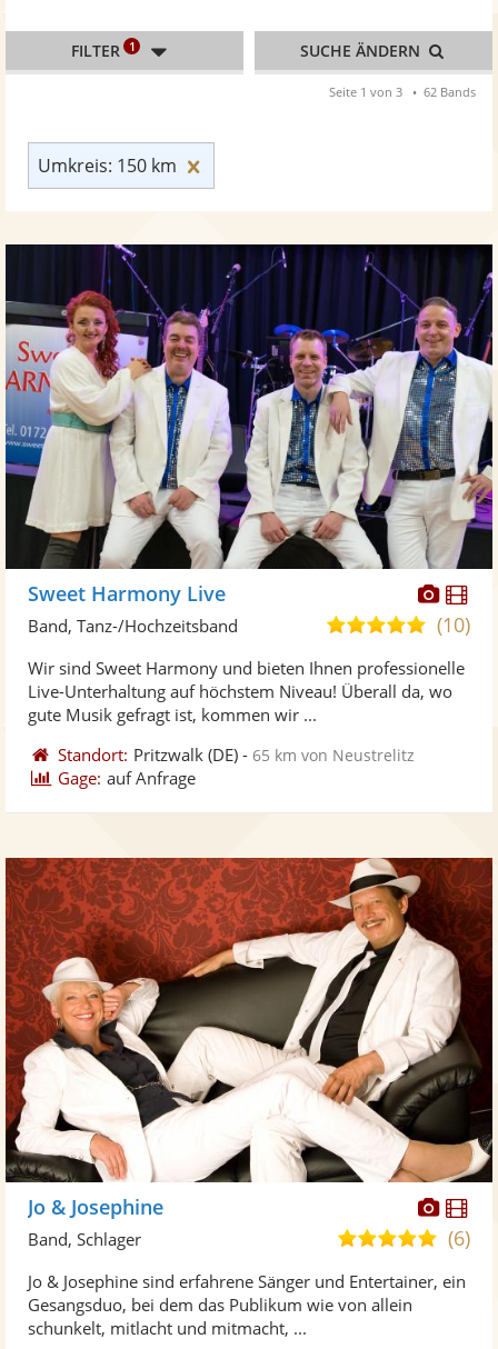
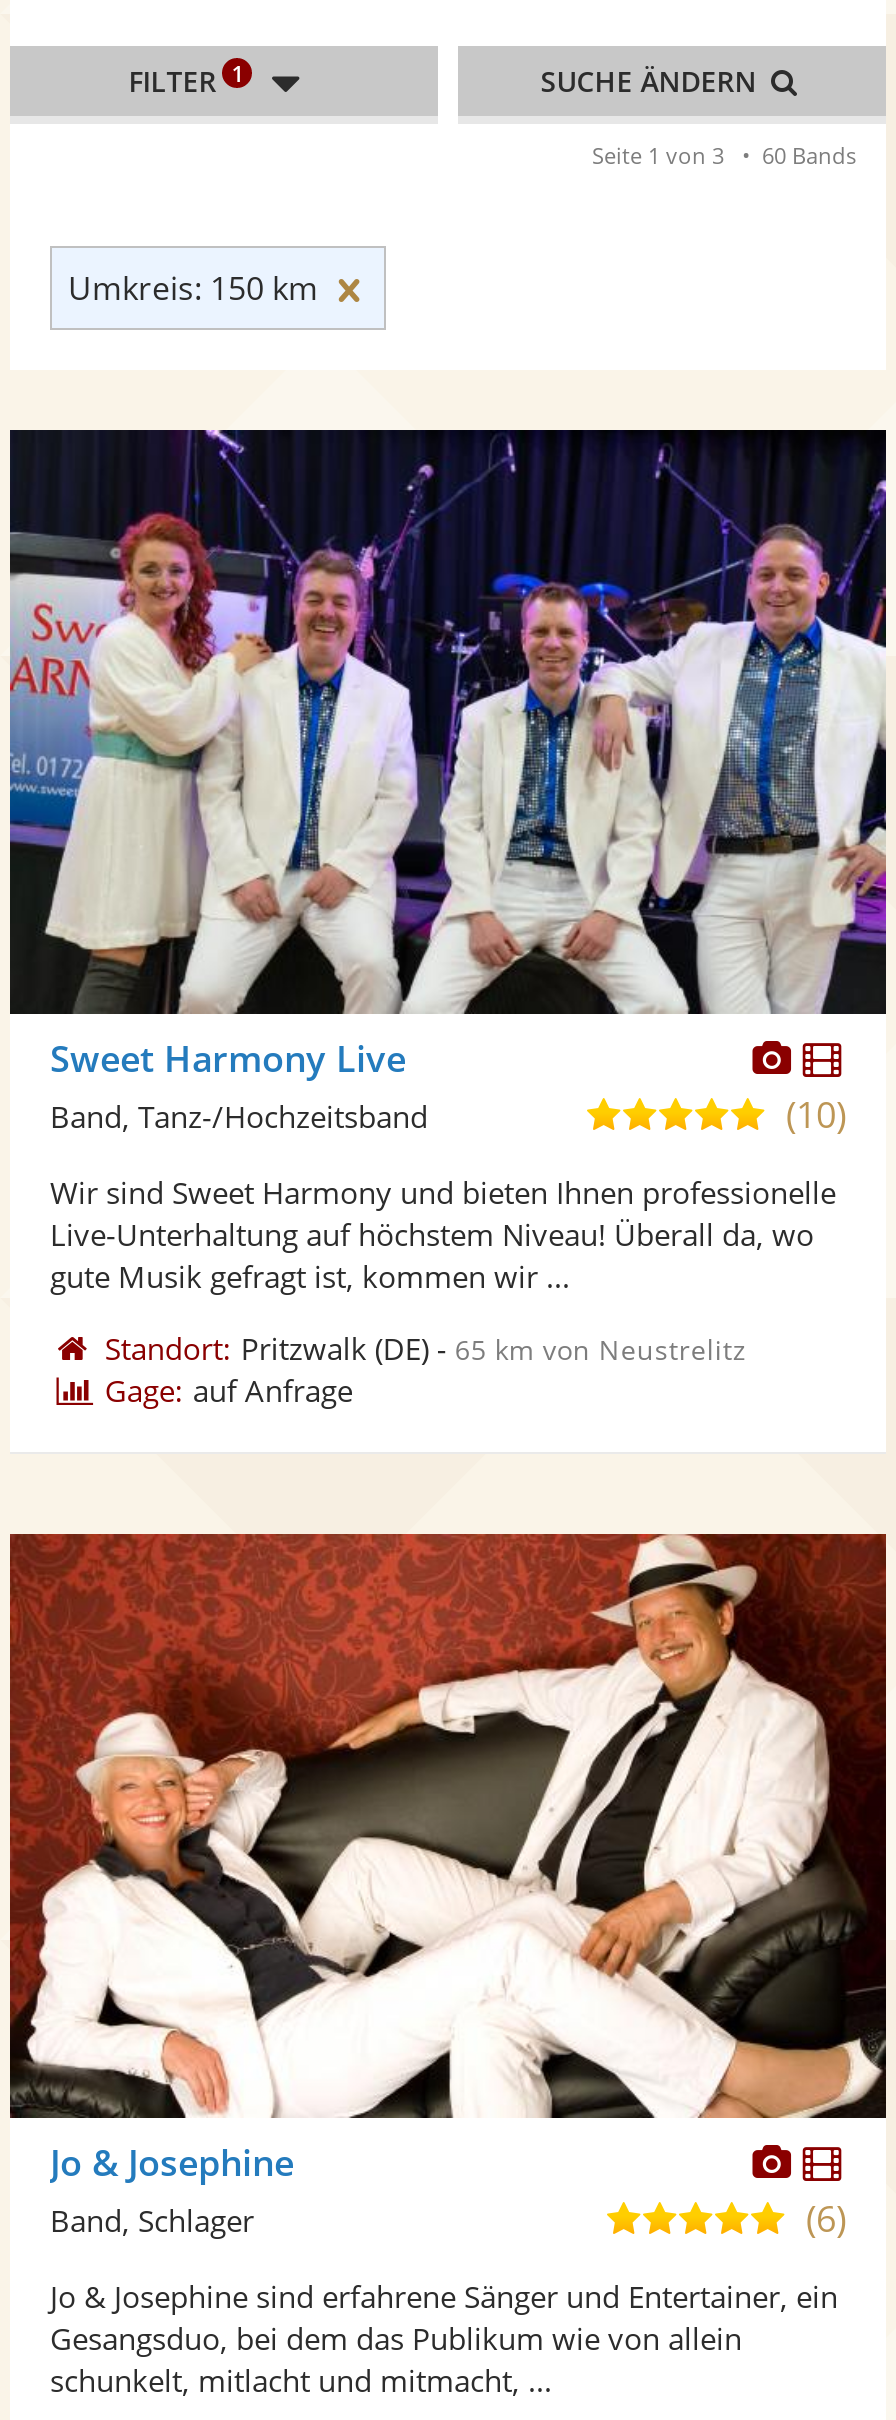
[329,83,476,100] Seite 1 von 3 62 Bands -> [592,140,856,170] Seite 1 von 3 60 Bands

